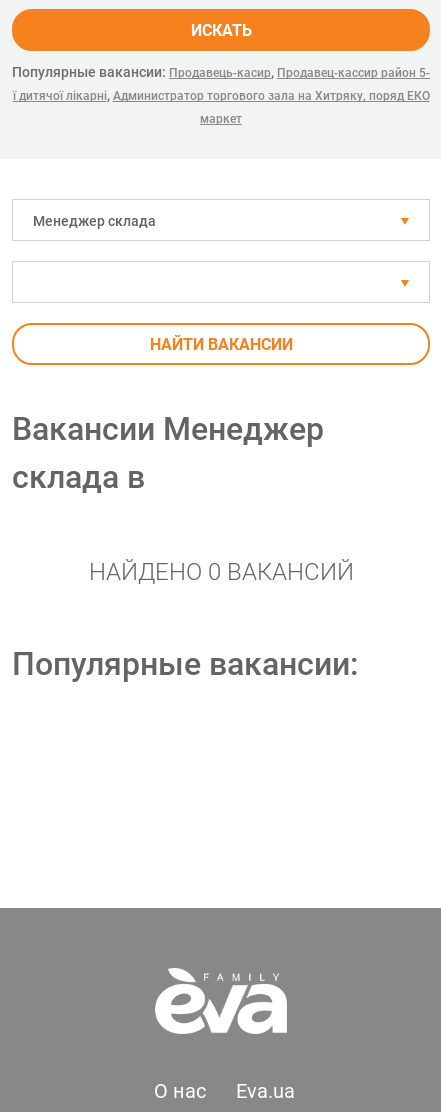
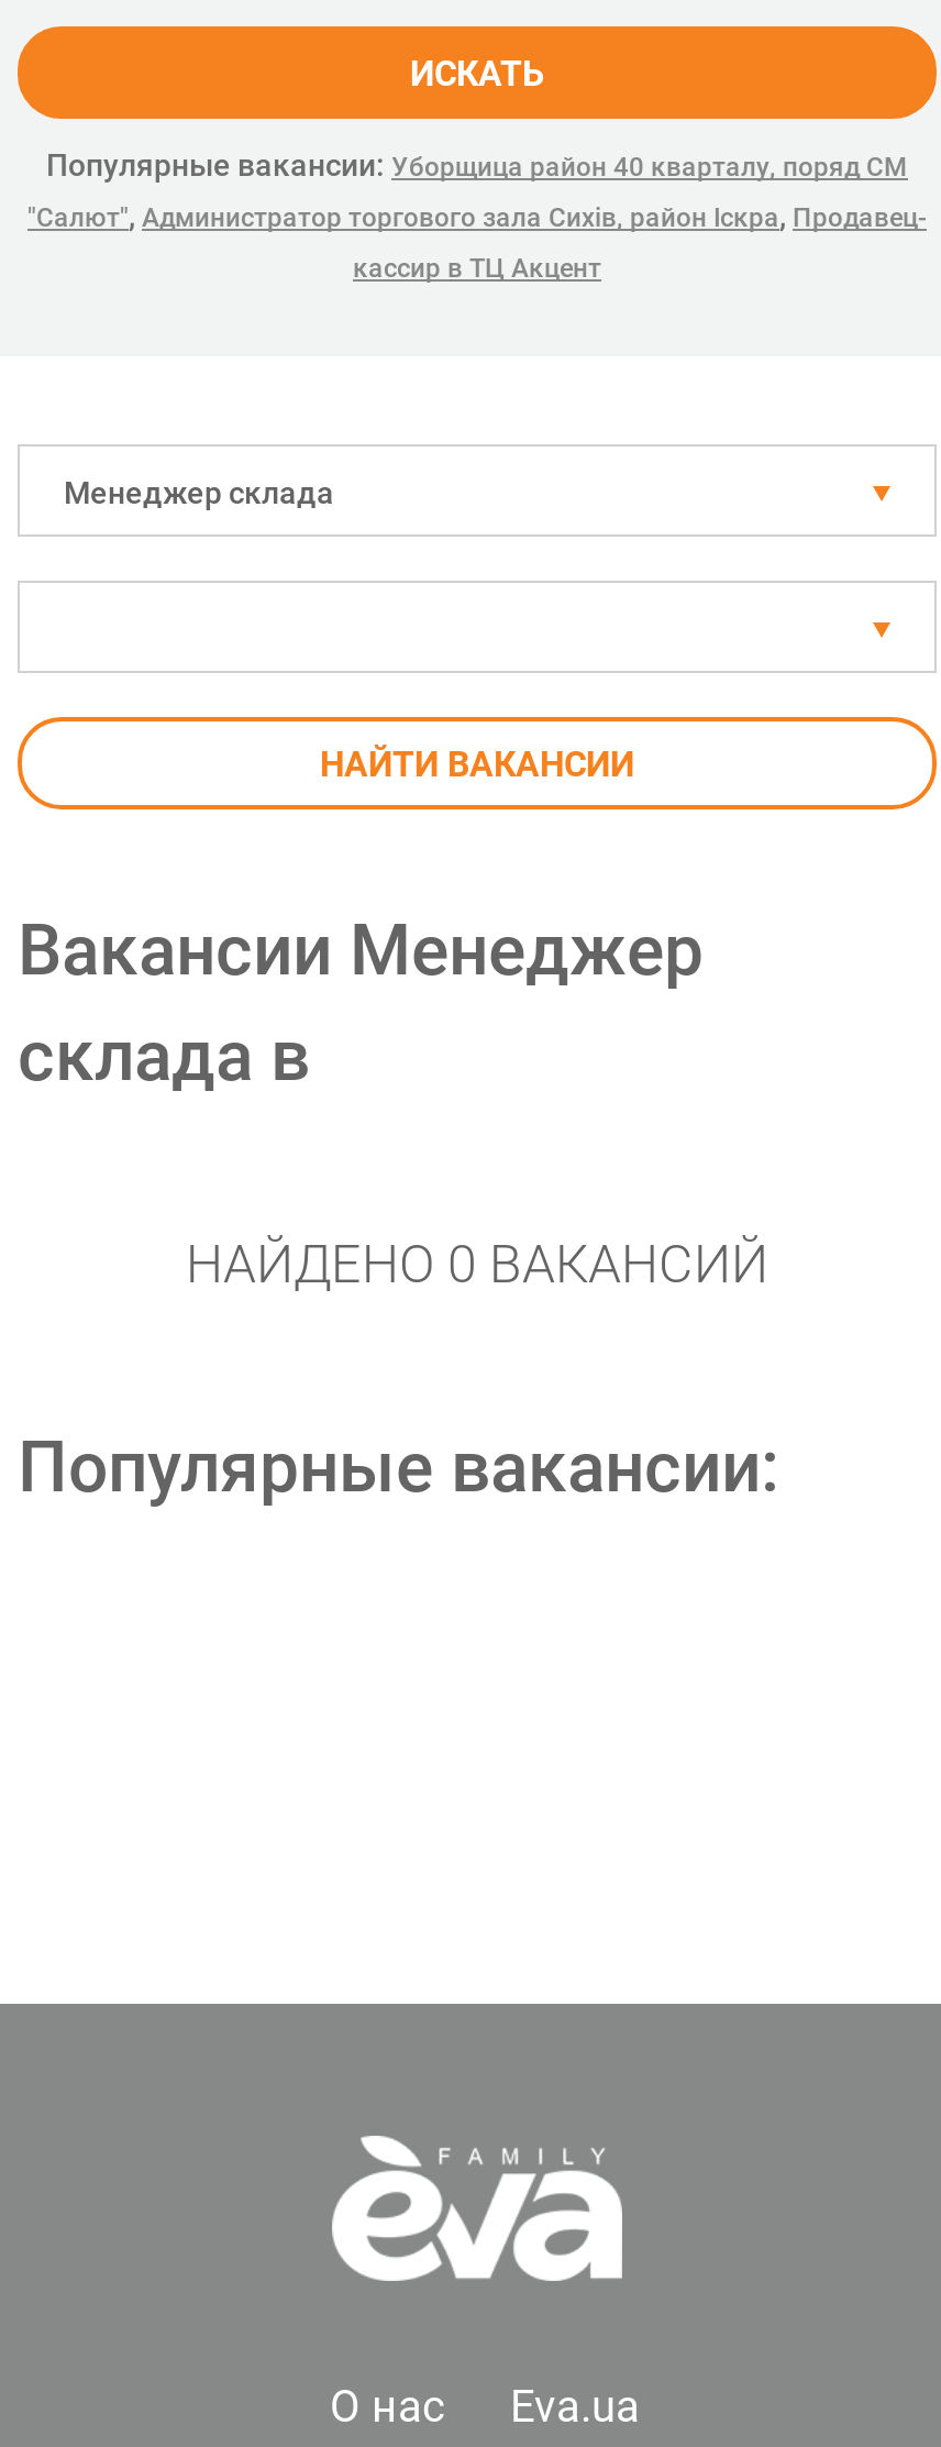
[12,64,430,103] Популярные вакансии: Продавець-касир, Продавец-кассир район 5- | ї дитячої лікарні, Администратор торгового зала на Хитряку, поряд ЕКО -> [27,147,927,233] Популярные вакансии: Уборщица район 40 кварталу, поряд СМ | "Салют", Администратор торгового зала Сихів, район Іскра, Продавец-
[200,112,242,126] маркет -> [353,253,601,284] кассир в ТЦ Акцент

